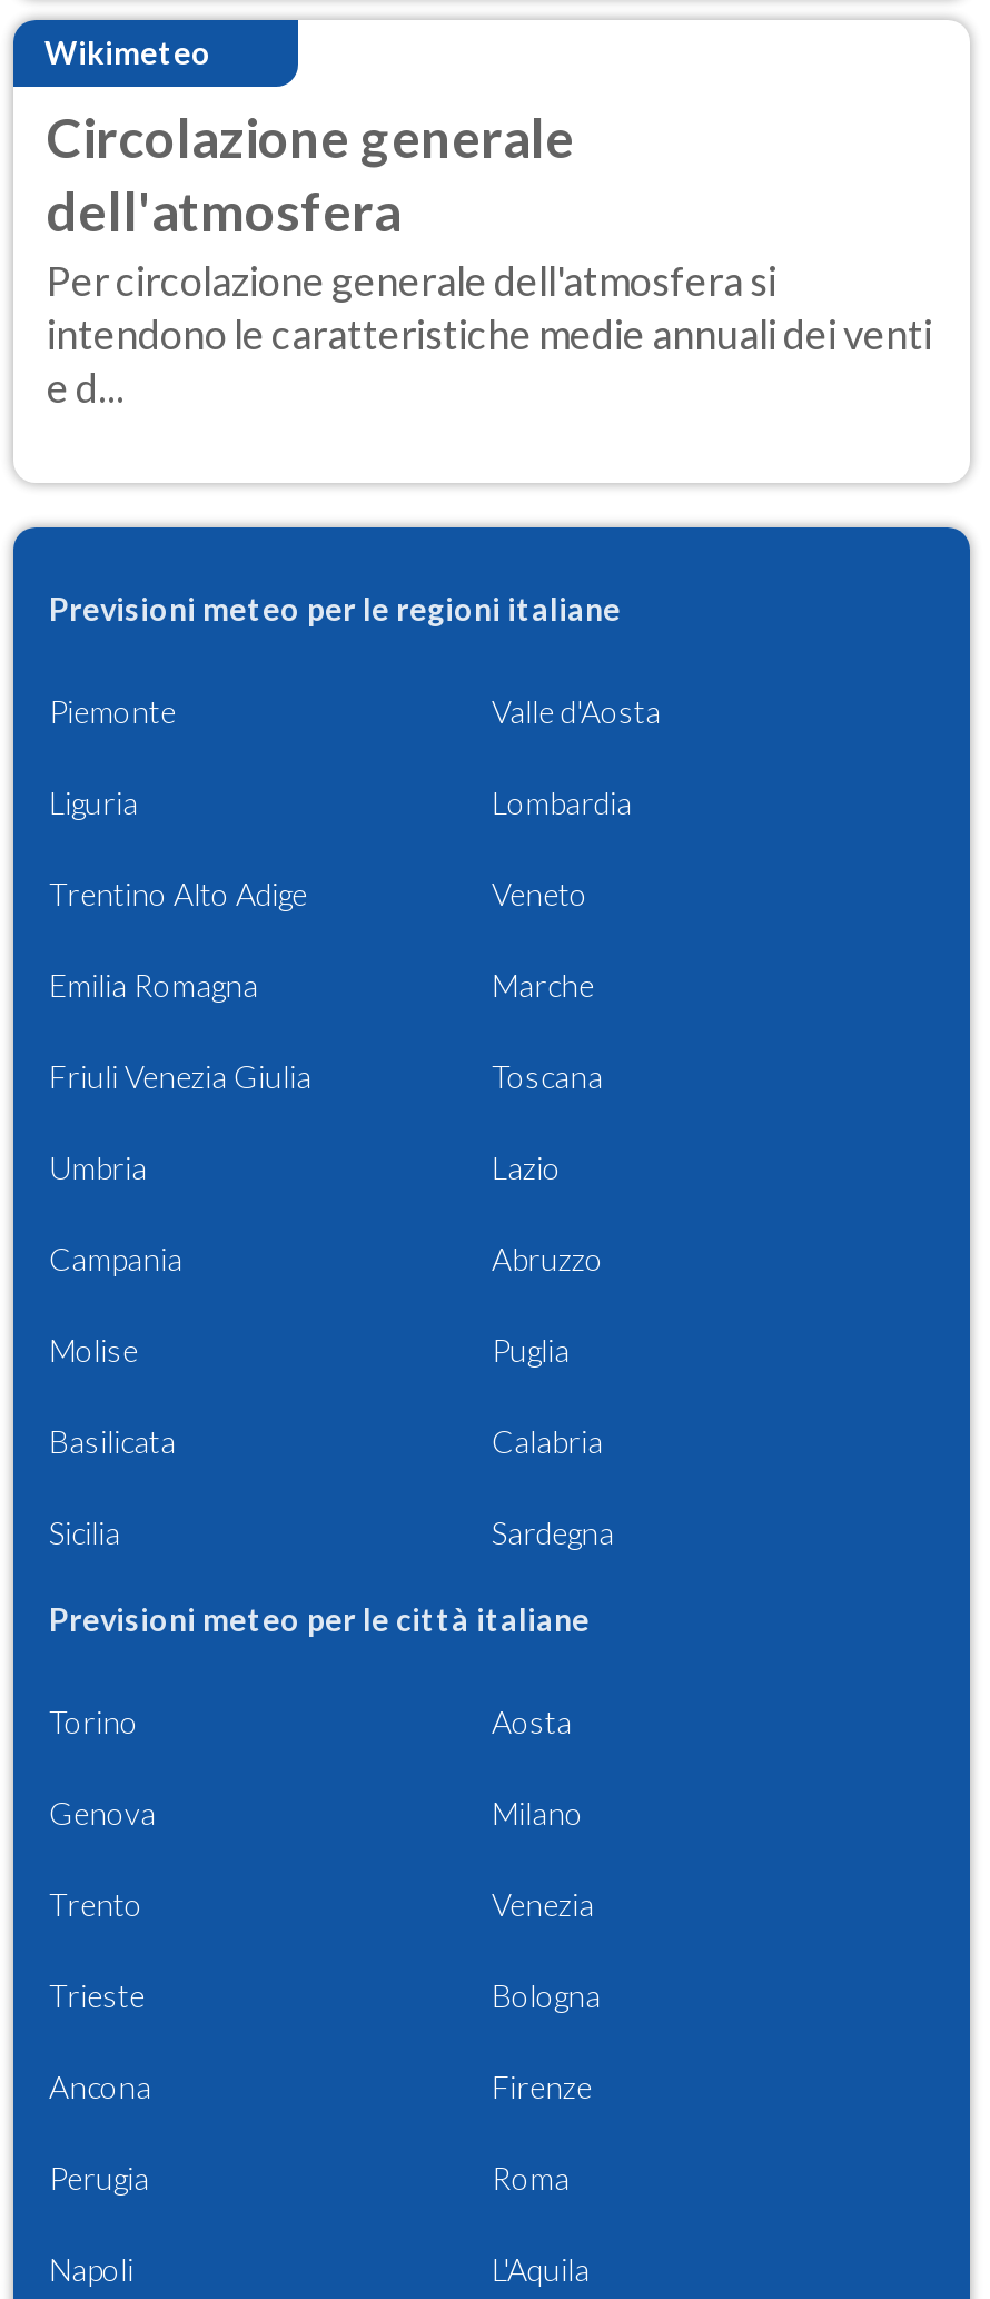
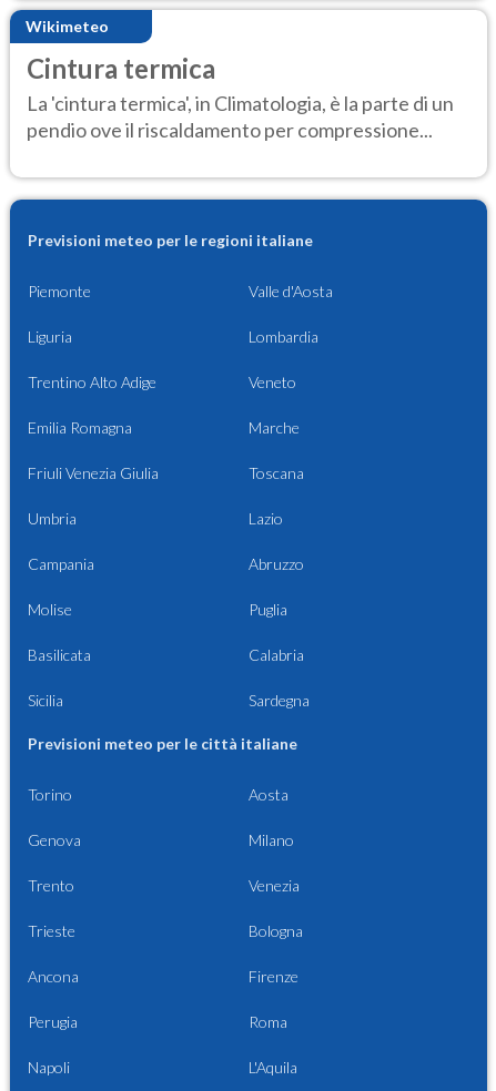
[47,104,932,412] Circolazione generale | dell'atmosfera | Per circolazione generale dell'atmosfera si | intendono le caratteristiche medie annuali dei venti | e d... -> [27,52,454,142] Cintura termica | La 'cintura termica', in Climatologia, è la parte di un | pendio ove il riscaldamento per compressione...

